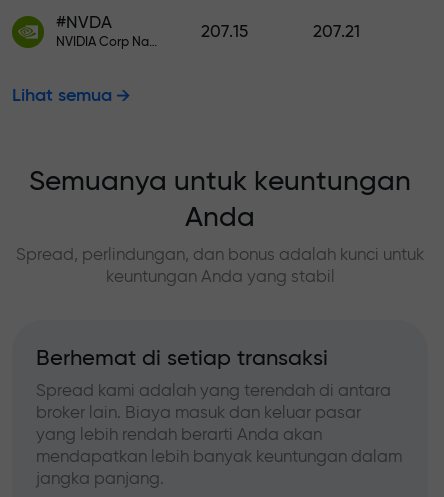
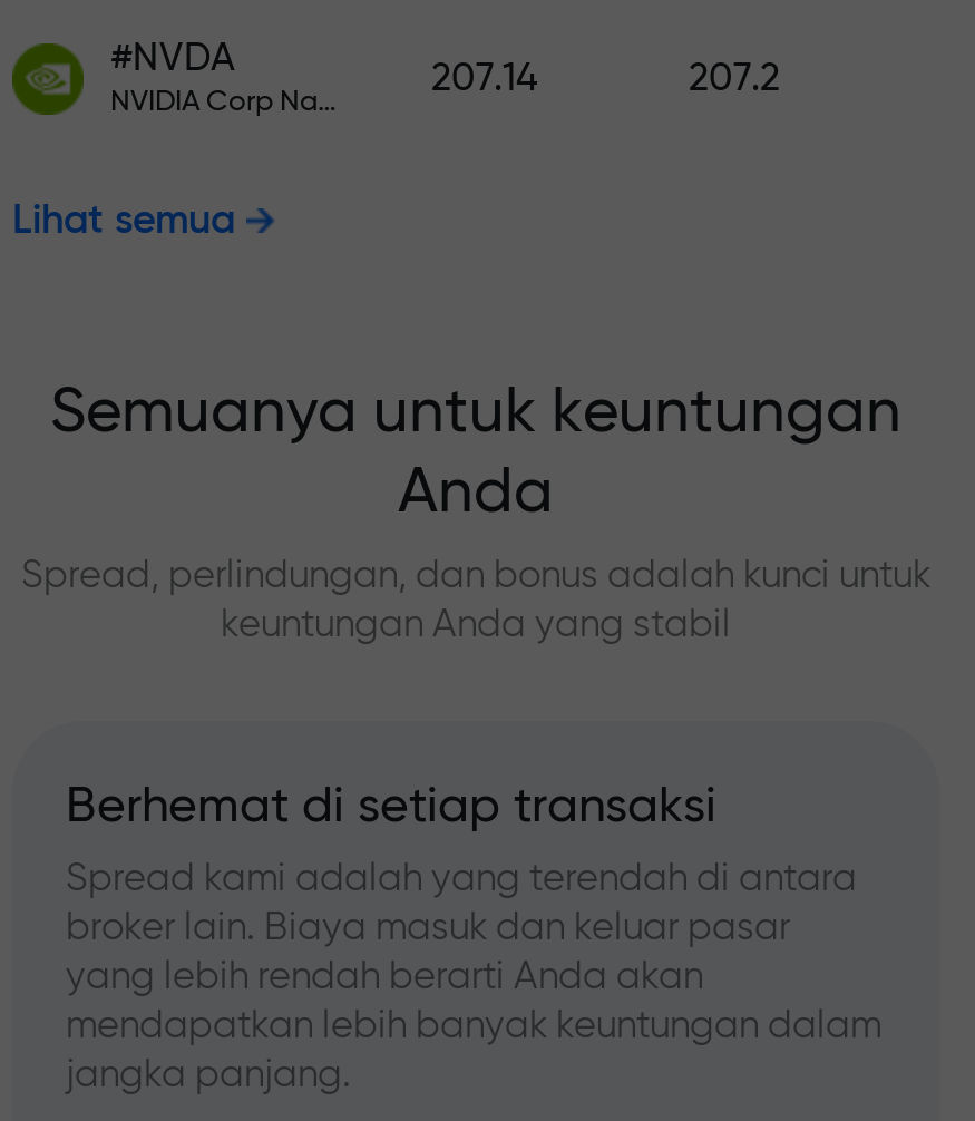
[200,23,247,40] 207.15 -> [431,59,538,97] 207.14
[312,23,359,40] 207.21 -> [689,59,780,97] 207.2

